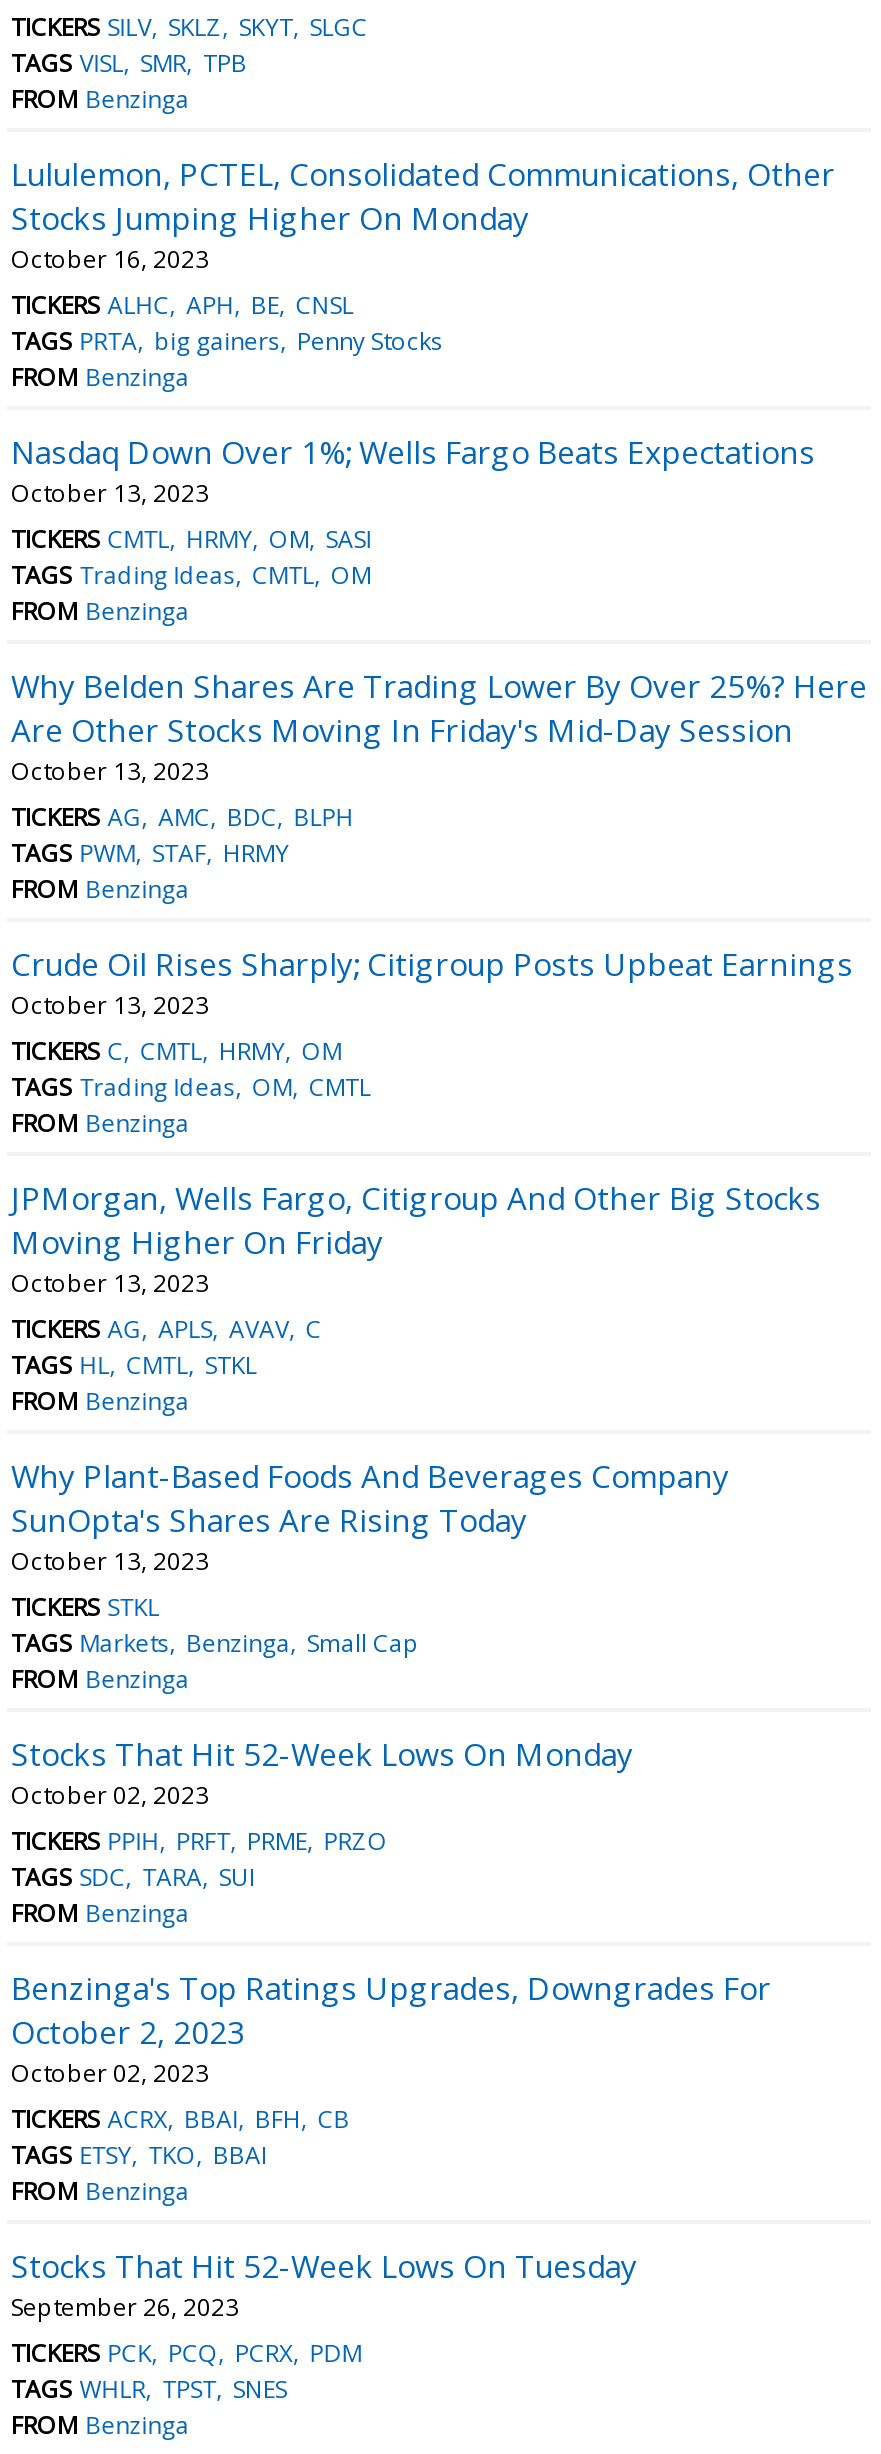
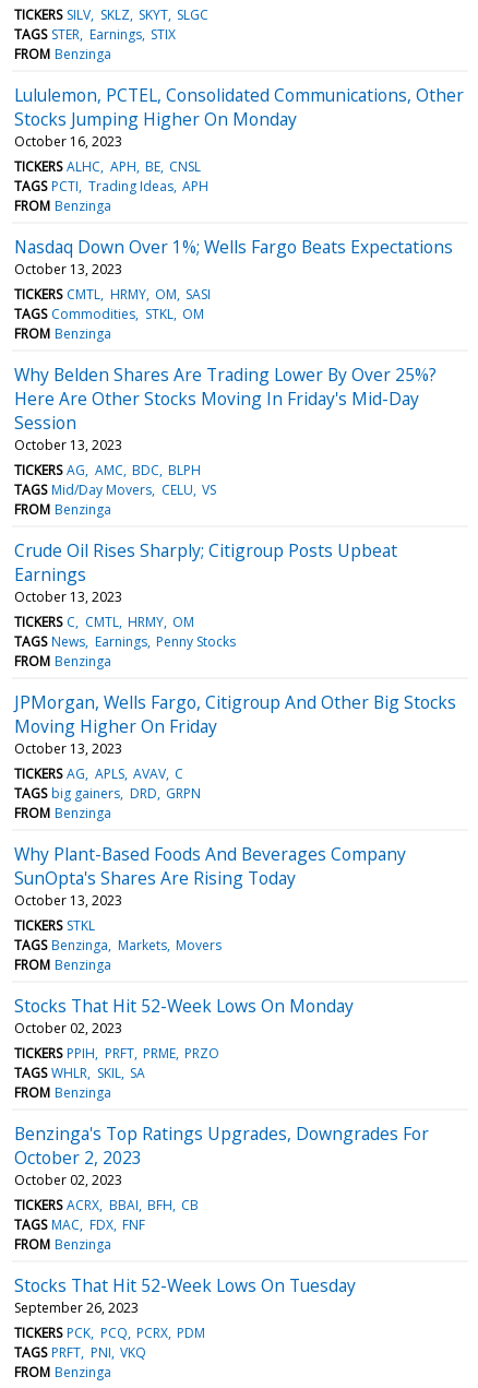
[11,46,247,80] TAGS VISL SMR TPB -> [14,25,176,43] TAGS STER Earnings STIX
[11,324,443,358] TAGS PRTA big gainers Penny Stocks -> [14,177,208,195] TAGS PCTI Trading Ideas APH
[11,558,371,592] TAGS Trading Ideas CMTL OM -> [14,304,204,323] TAGS Commodities STKL OM
[11,836,289,870] TAGS PWM STAF HRMY -> [14,480,216,499] TAGS Mid/Day Movers CELU VS
[11,1070,371,1104] TAGS Trading Ideas OM CMTL -> [14,632,236,651] TAGS News Earnings Penny Stocks
[11,1348,257,1382] TAGS HL CMTL STKL -> [14,784,201,802] TAGS big gainers DRD GRPN
[11,1626,419,1660] TAGS Markets Benzinga Small Cap -> [14,936,221,954] TAGS Benzinga Markets Movers
[11,1860,255,1894] TAGS SDC TARA SUI -> [14,1063,145,1082] TAGS WHLR SKIL SA
[11,2138,267,2172] TAGS ETSY TKO BBAI -> [14,1215,145,1234] TAGS MAC FDX FNF
[11,2372,287,2406] TAGS WHLR TPST SNES -> [14,1343,146,1362] TAGS PRFT PNI VKQ

